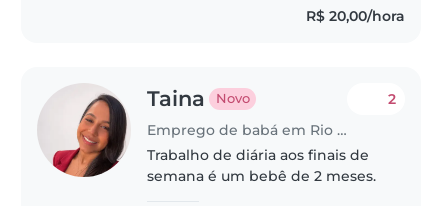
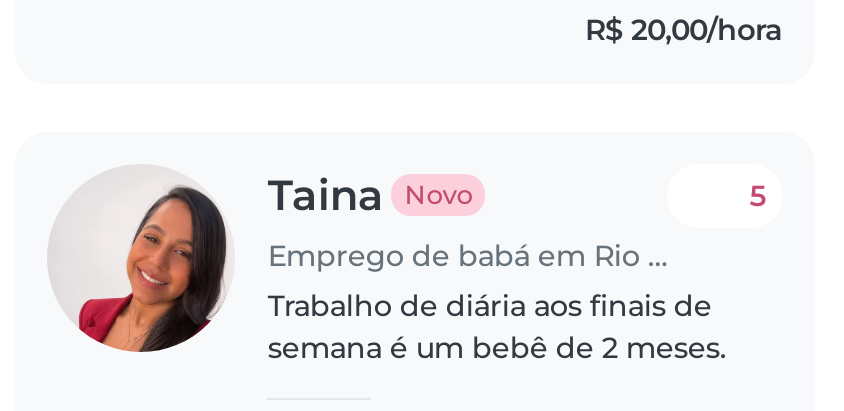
[388,90,396,108] 2 -> [749,177,765,213] 5

